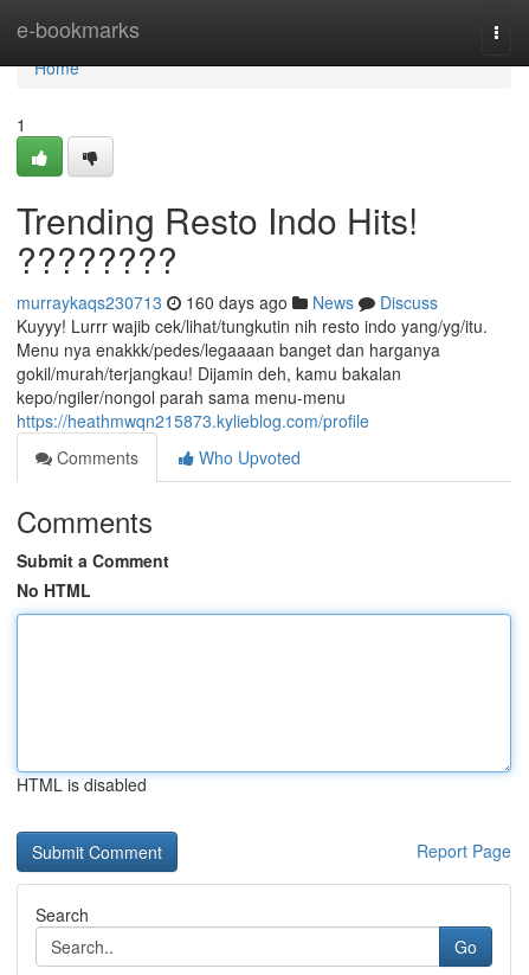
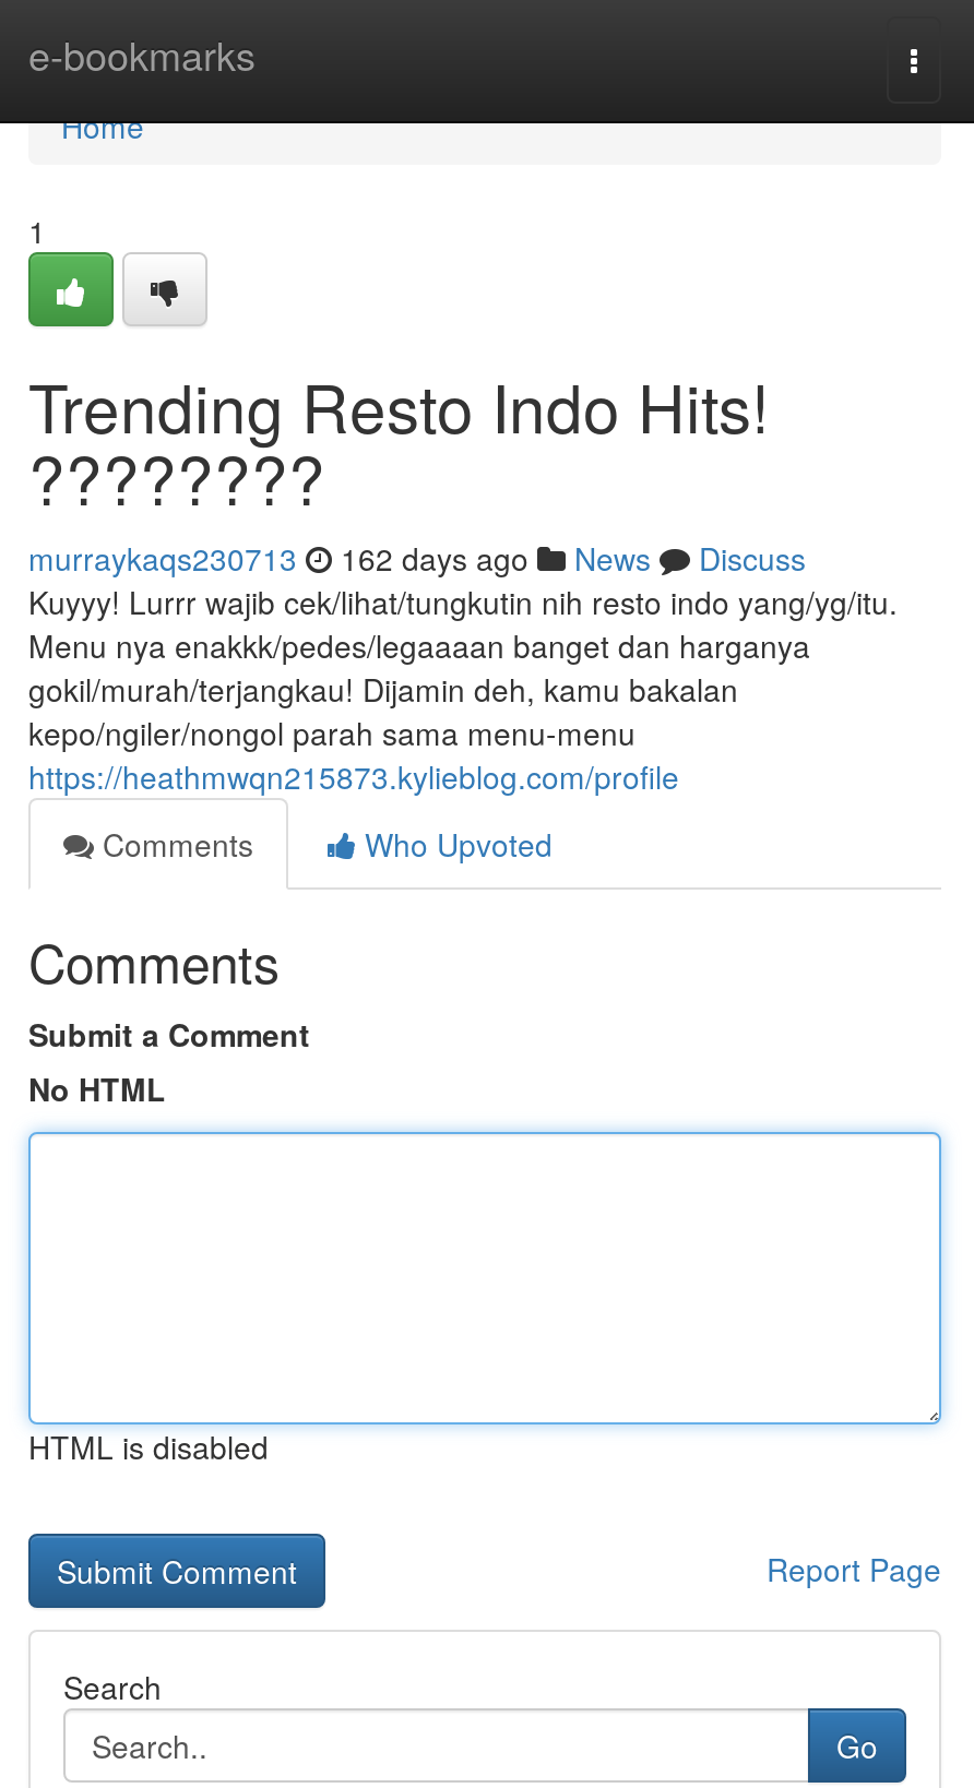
[17,290,438,314] murraykaqs230713 160 days ago News Discuss -> [28,536,806,580] murraykaqs230713 162 days ago News Discuss

